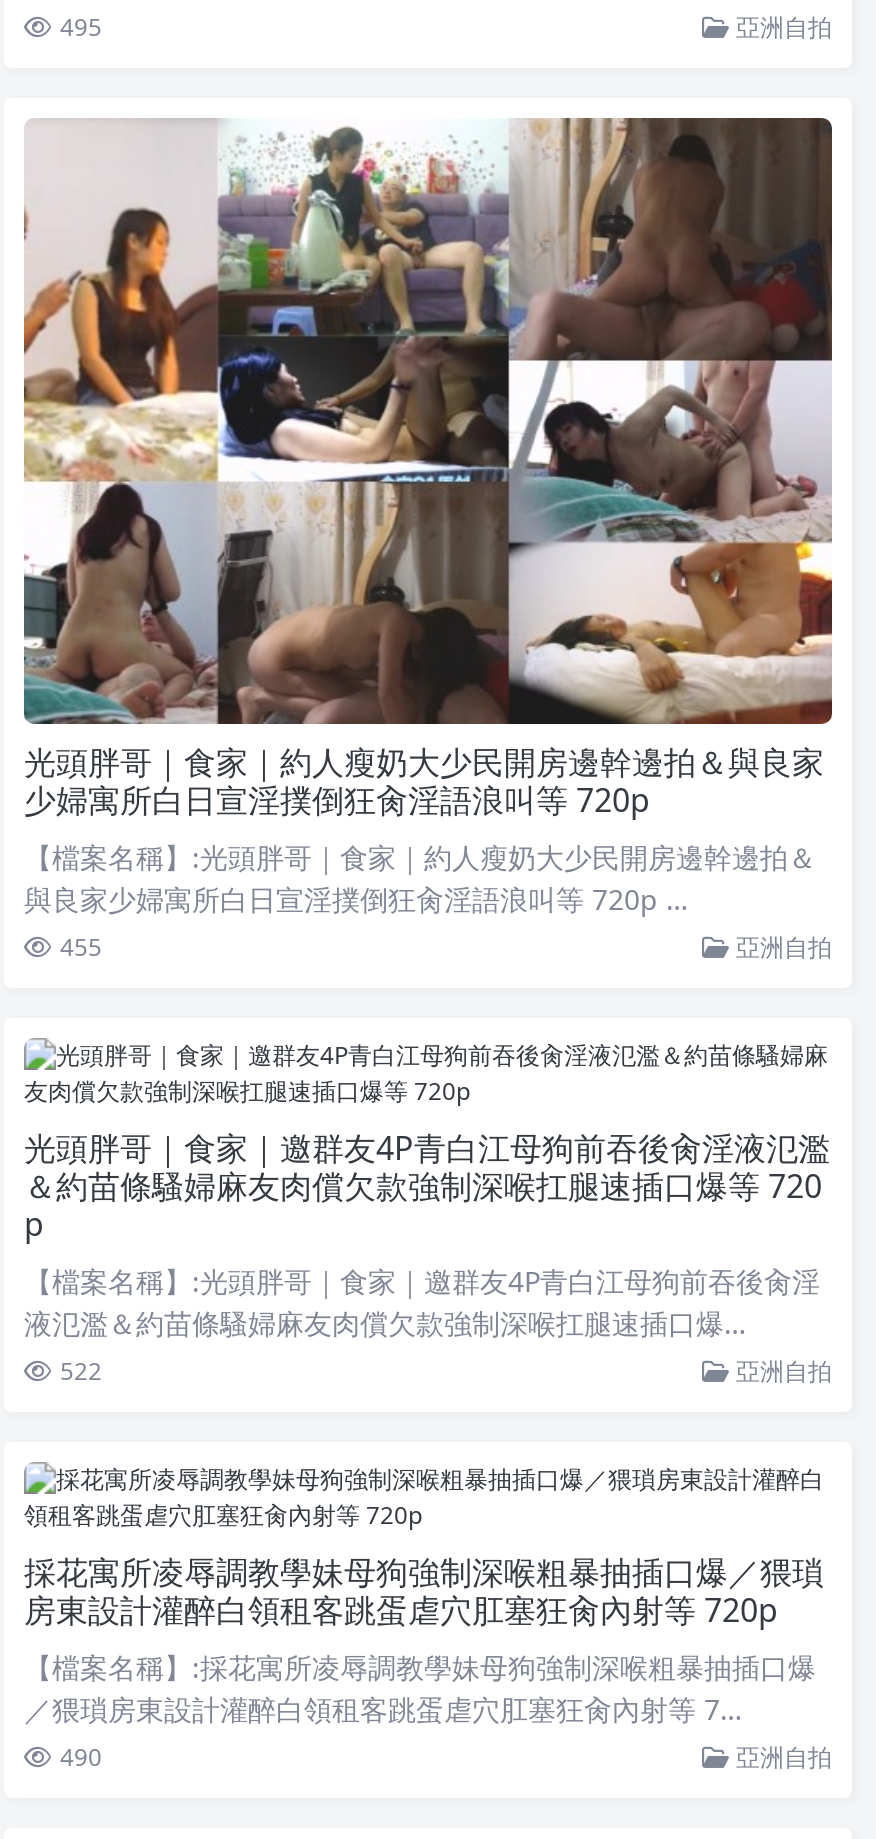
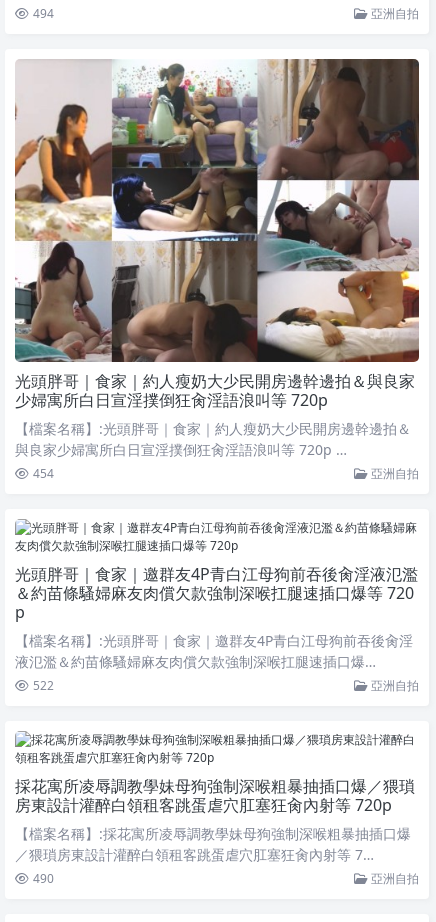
[60,9,102,43] 495 -> [33,5,54,22] 494
[60,929,102,963] 455 -> [33,465,54,482] 454

